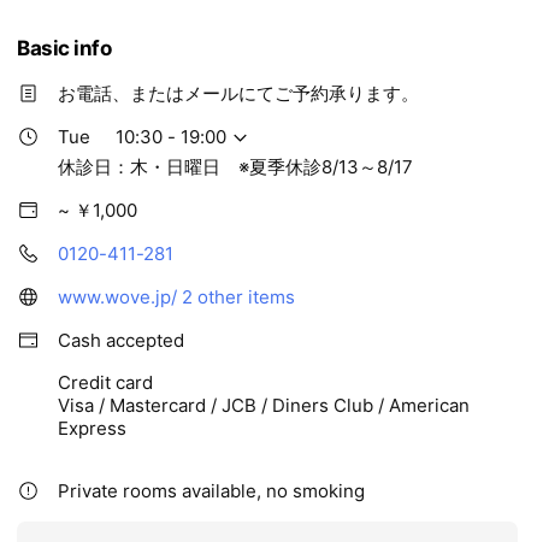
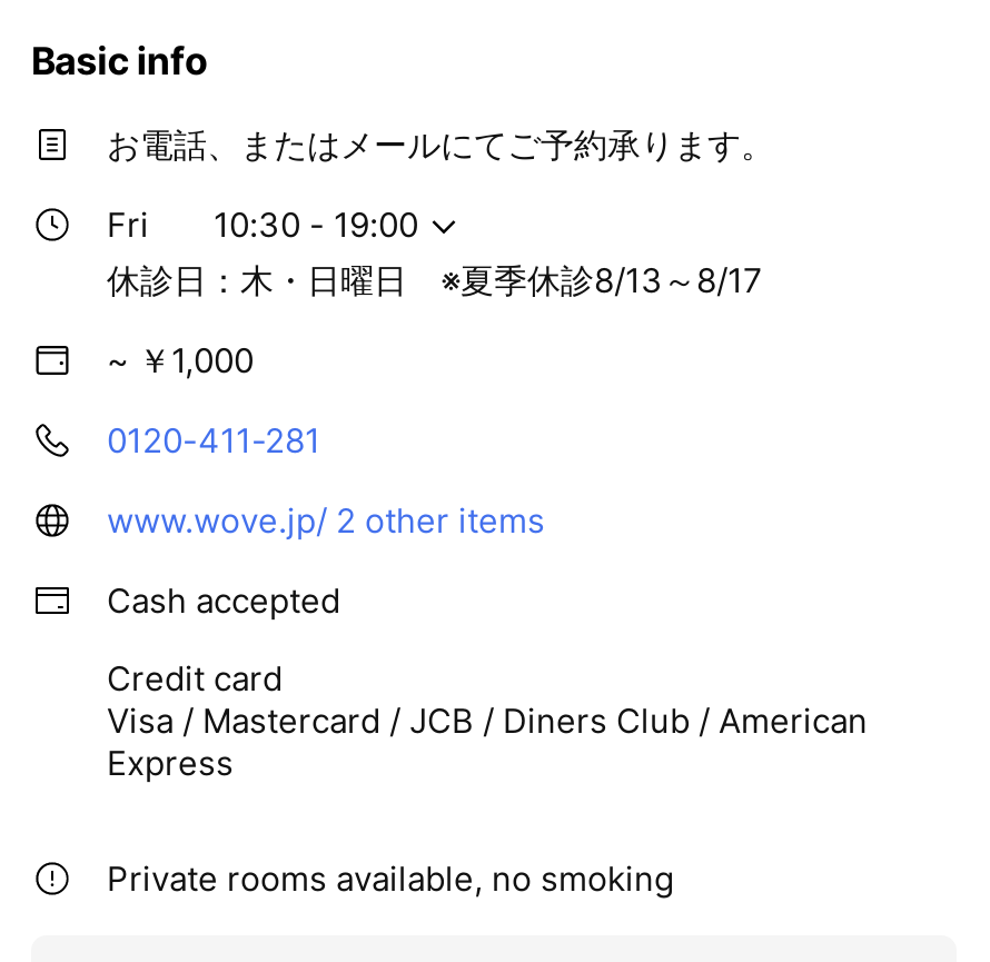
[58,125,90,148] Tue -> [107,203,149,245] Fri

